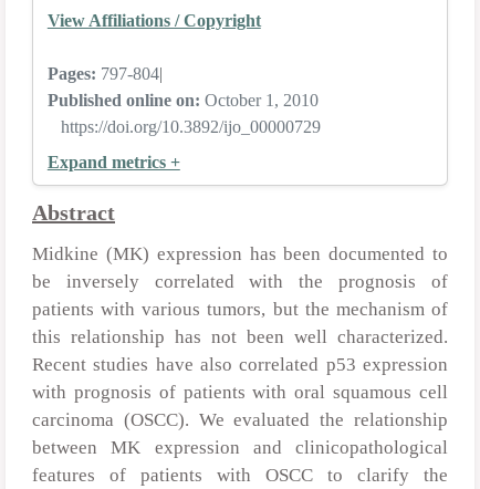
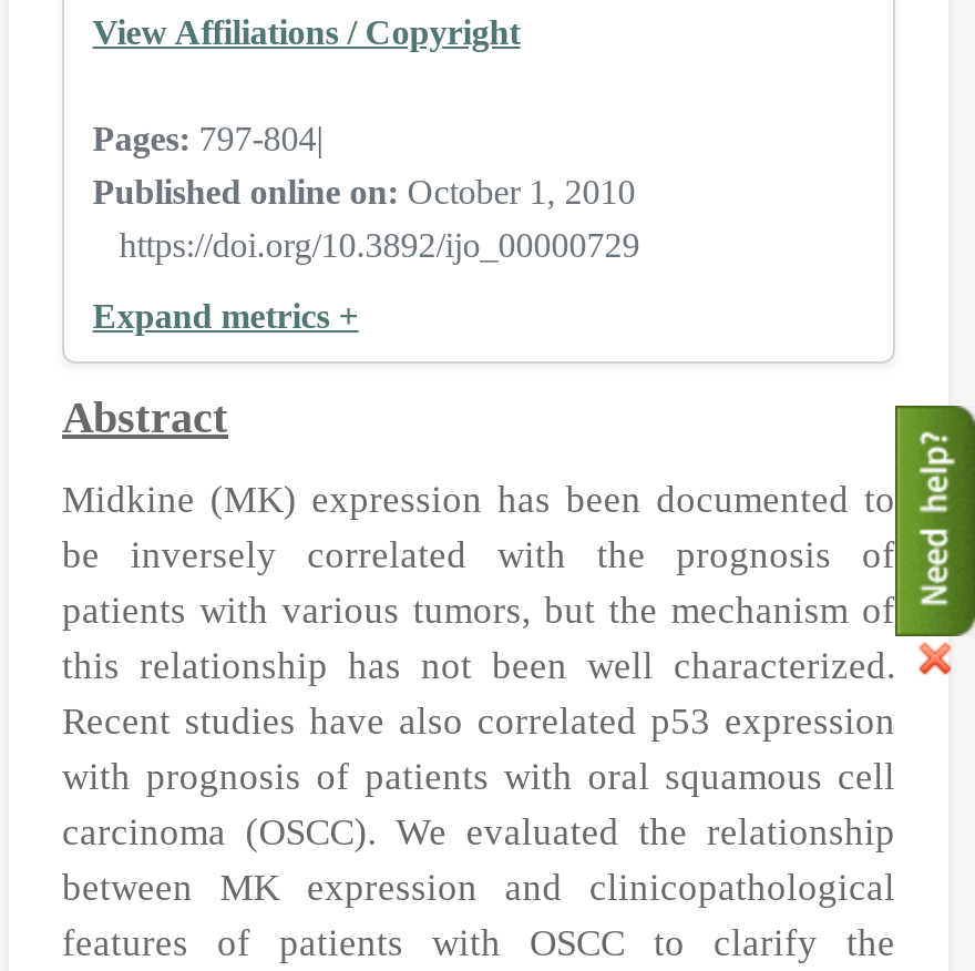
none -> [893,403,968,676] [image]

